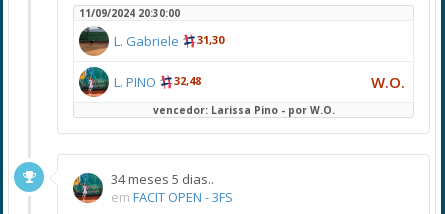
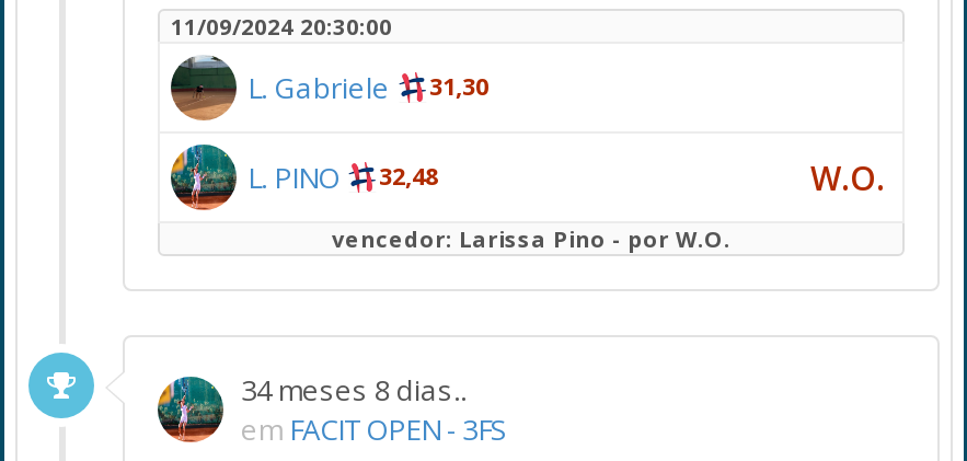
[111,170,214,188] 34 meses 5 dias.. -> [241,370,467,410] 34 meses 8 dias..

